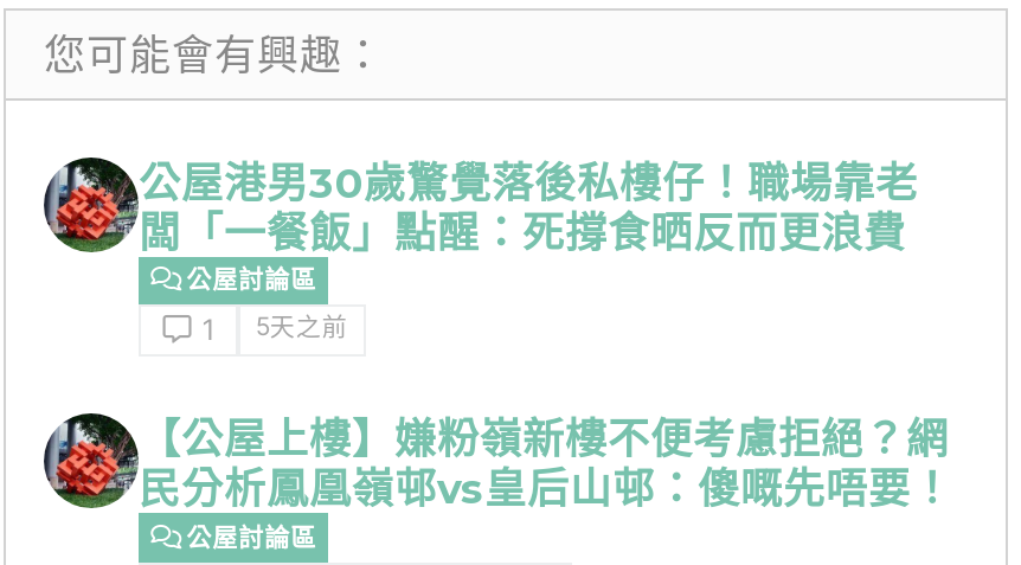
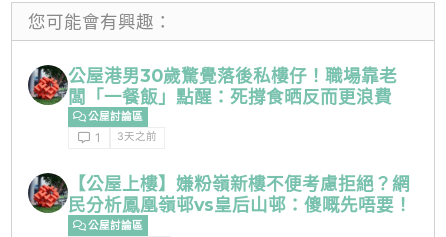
[202,311,348,348] 1 5天之前 -> [95,130,157,145] 1 3天之前

